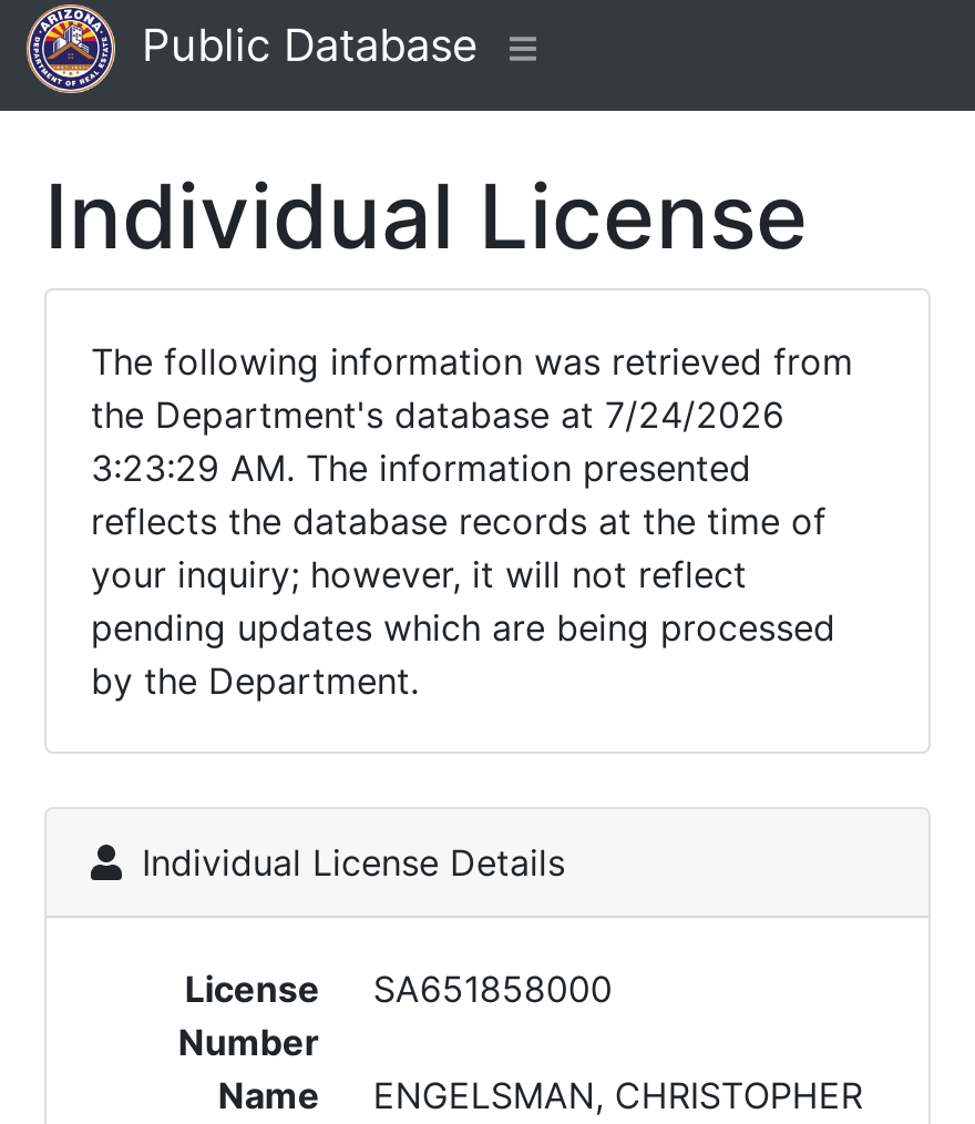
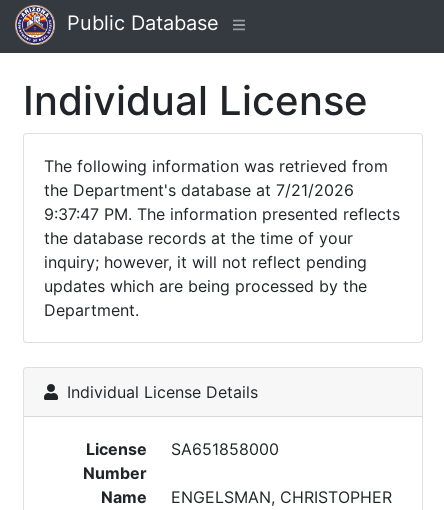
[91,392,835,703] the Department's database at 7/24/2026 | 3:23:29 AM. The information presented | reflects the database records at the time of | your inquiry; however, it will not reflect | pending updates which are being processed | by the Department. -> [44,180,400,320] the Department's database at 7/21/2026 | 9:37:47 PM. The information presented reflects | the database records at the time of your | inquiry; however, it will not reflect pending | updates which are being processed by the | Department.

